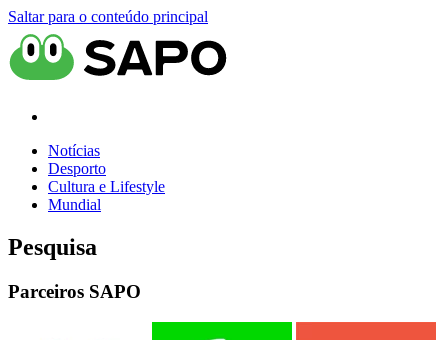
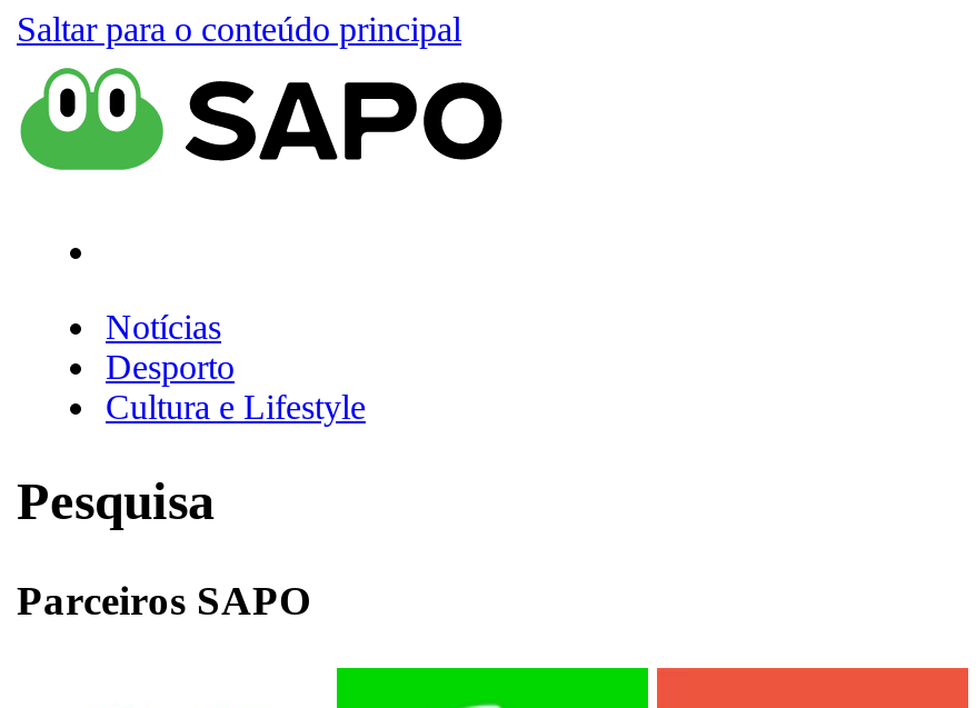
[48,196,101,213] Mundial -> none

